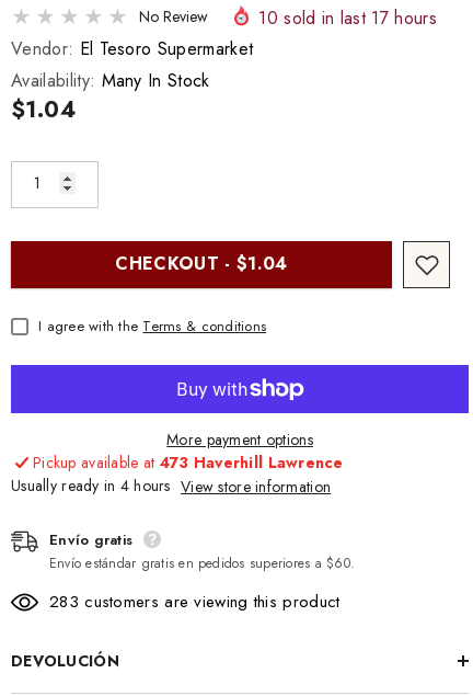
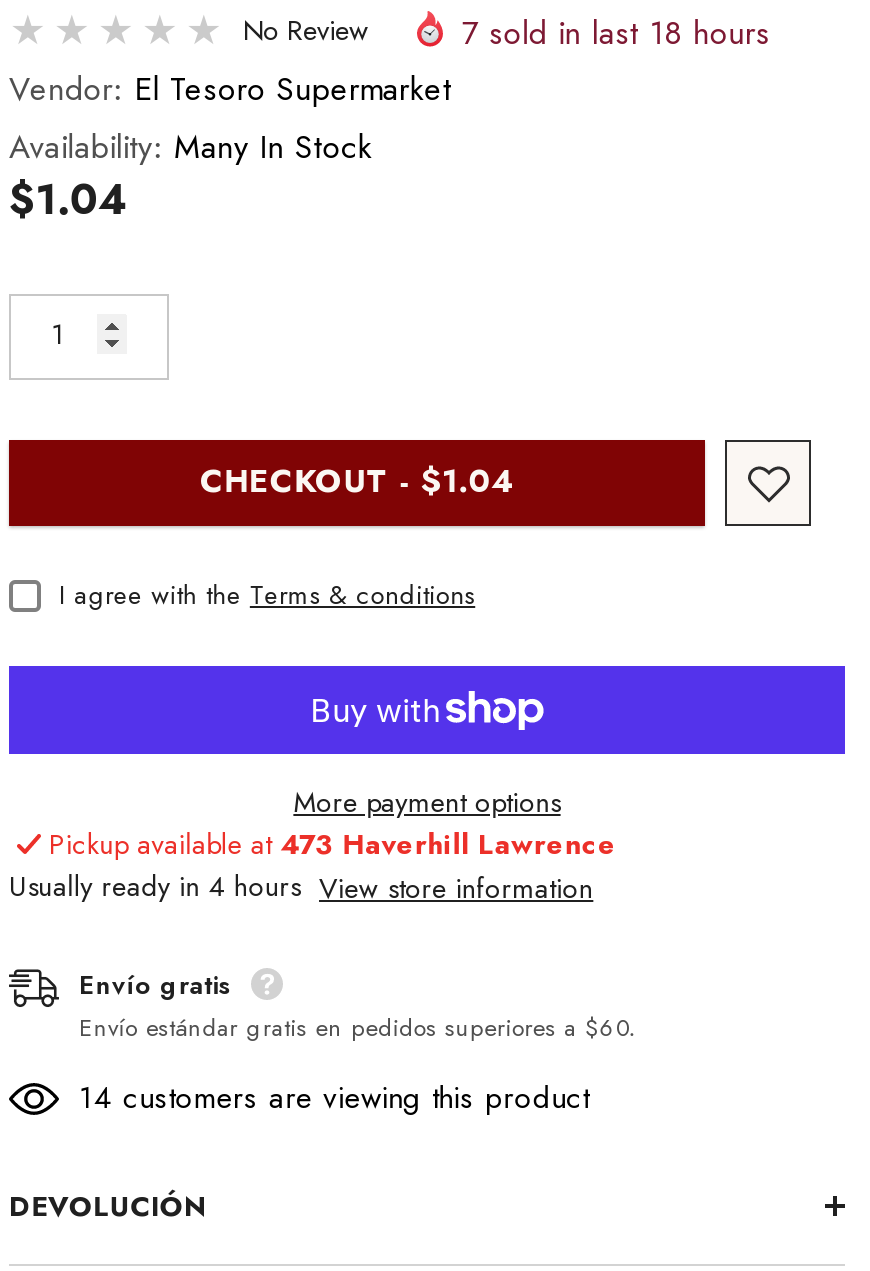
[259,5,437,30] 10 sold in last 17 hours -> [462,9,770,55] 7 sold in last 18 hours
[49,590,340,614] 283 customers are viewing this product -> [79,1076,589,1120] 14 customers are viewing this product

